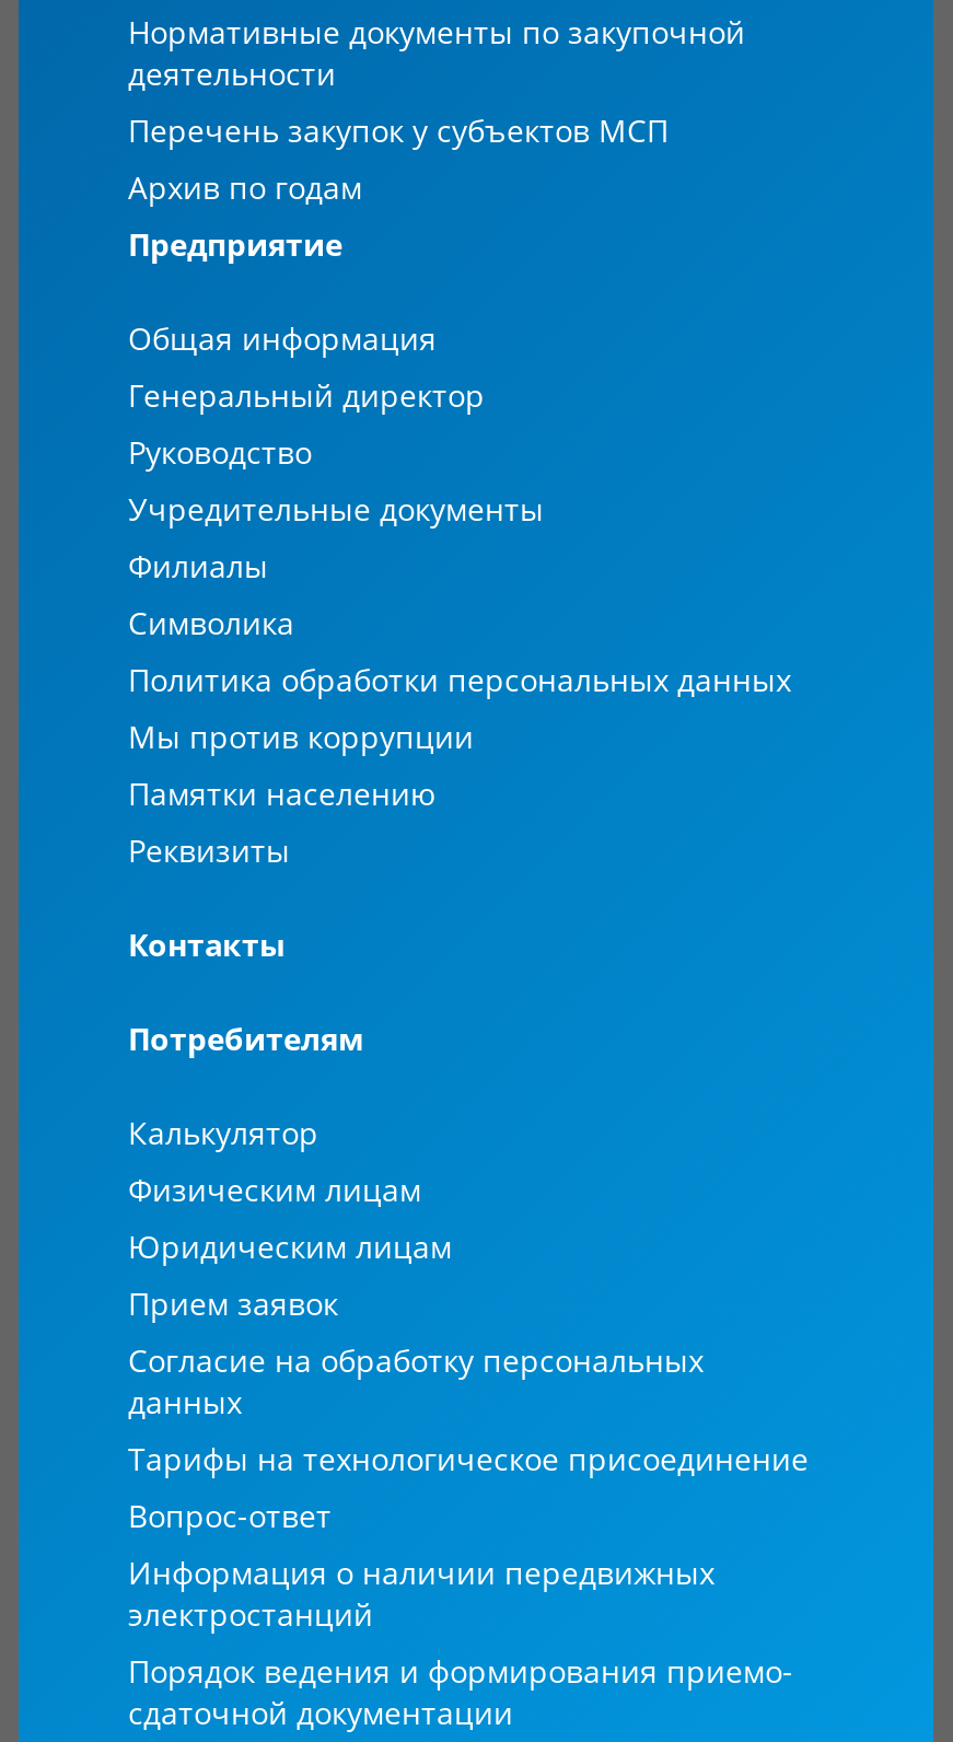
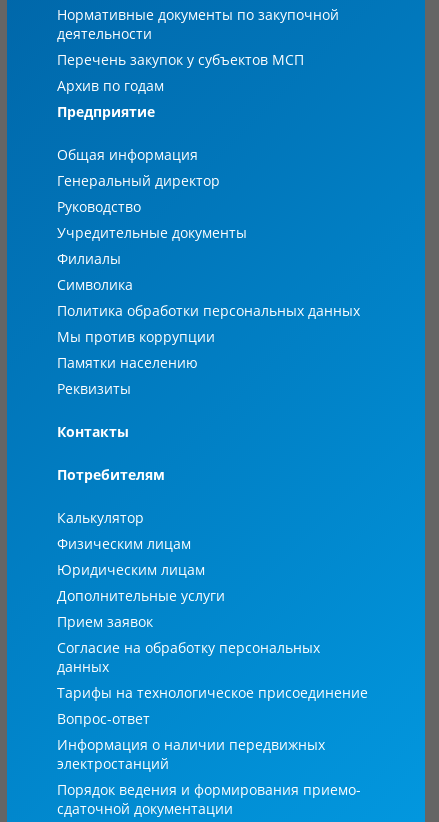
none -> [57,586,225,605] Дополнительные услуги

